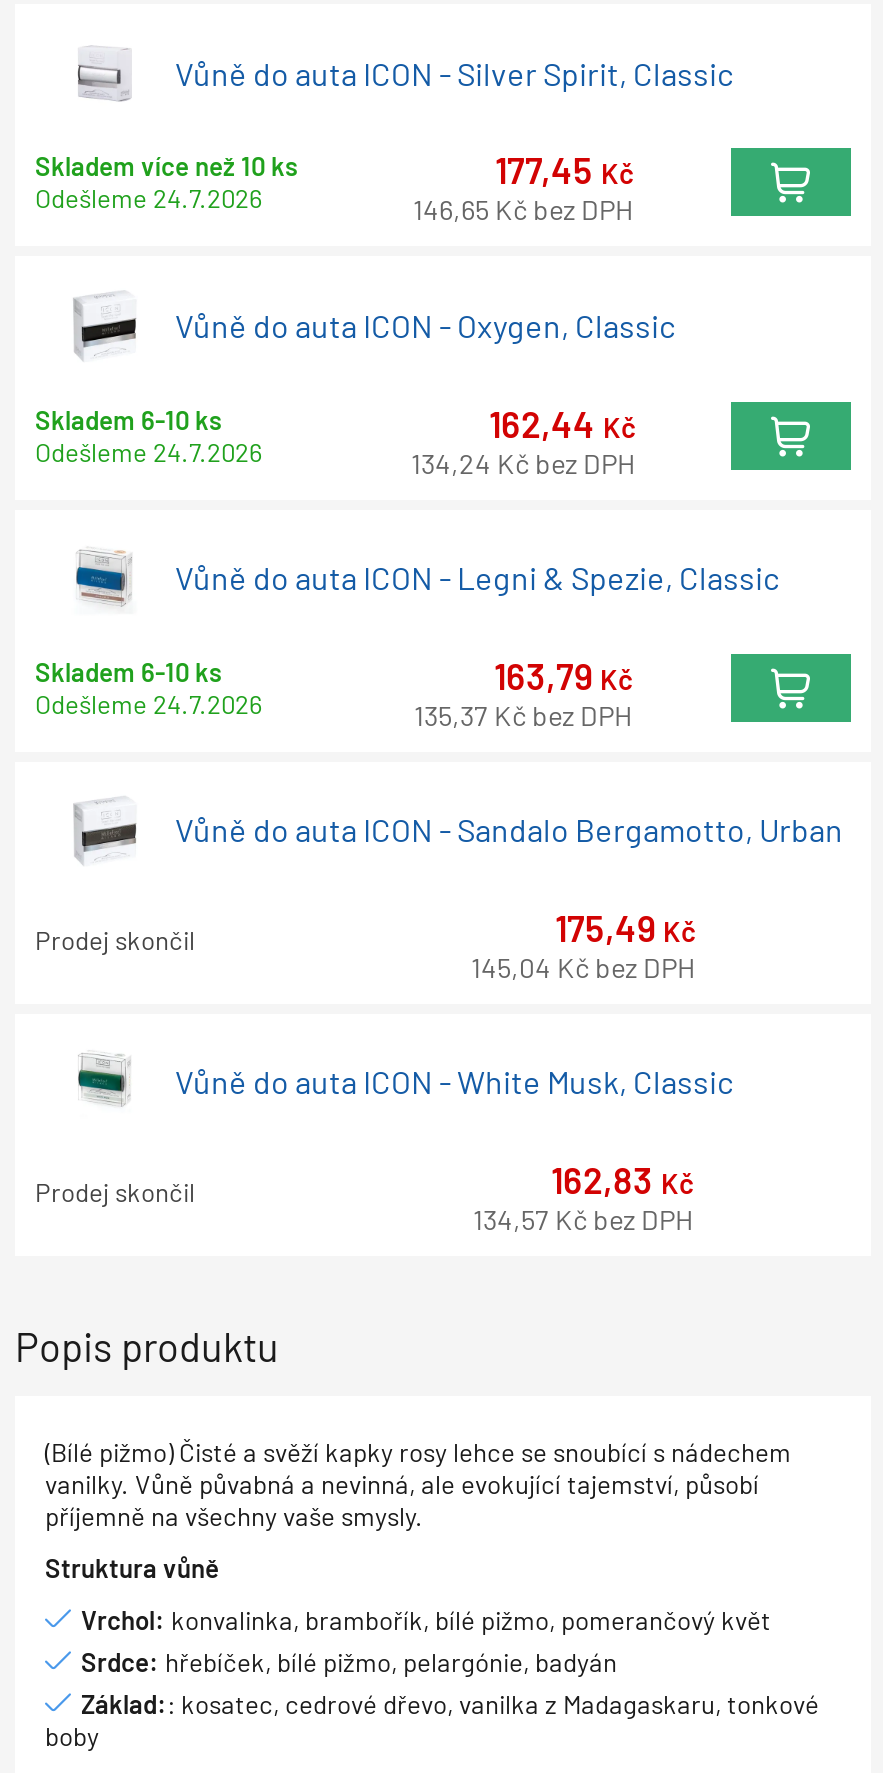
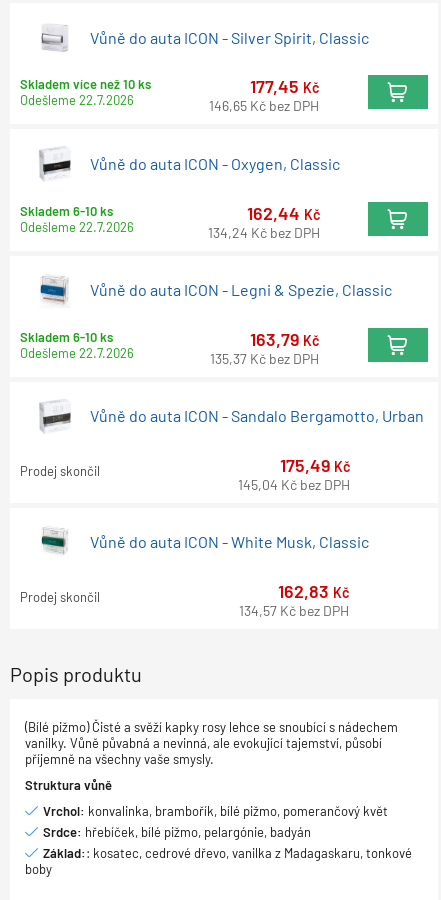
[35,183,263,215] Odešleme 24.7.2026 -> [20,92,134,108] Odešleme 22.7.2026
[35,435,263,467] Odešleme 24.7.2026 -> [20,218,134,234] Odešleme 22.7.2026
[35,687,263,719] Odešleme 24.7.2026 -> [20,345,134,361] Odešleme 22.7.2026

